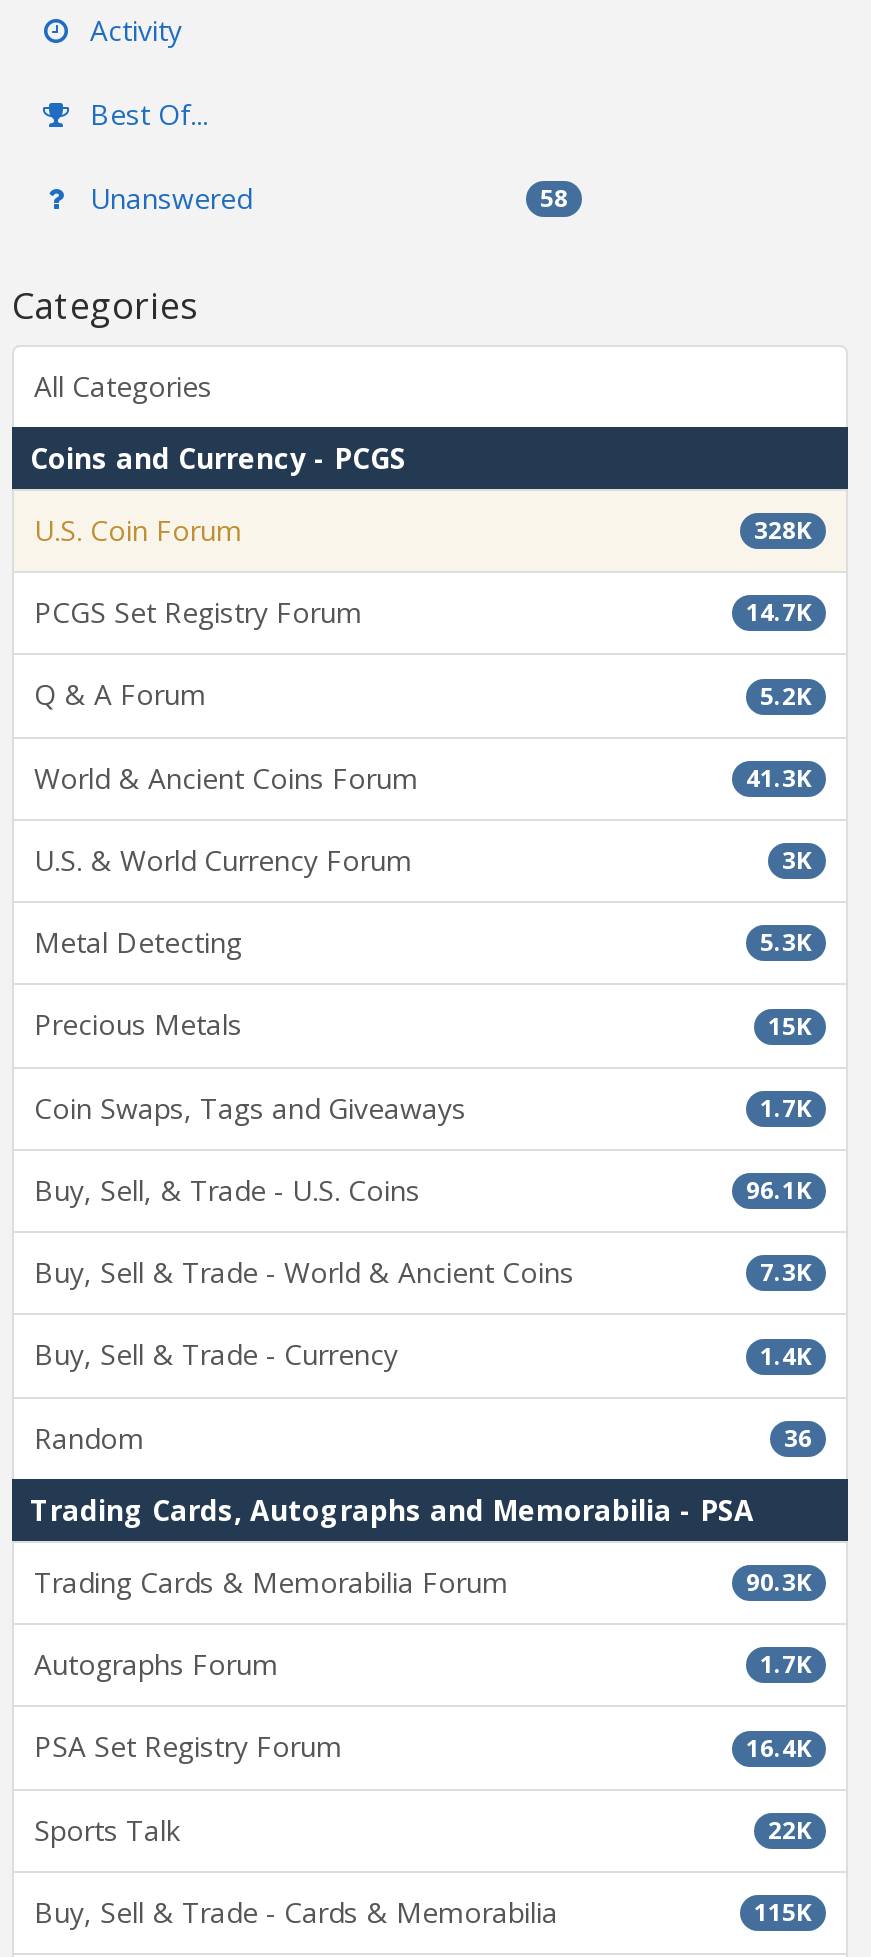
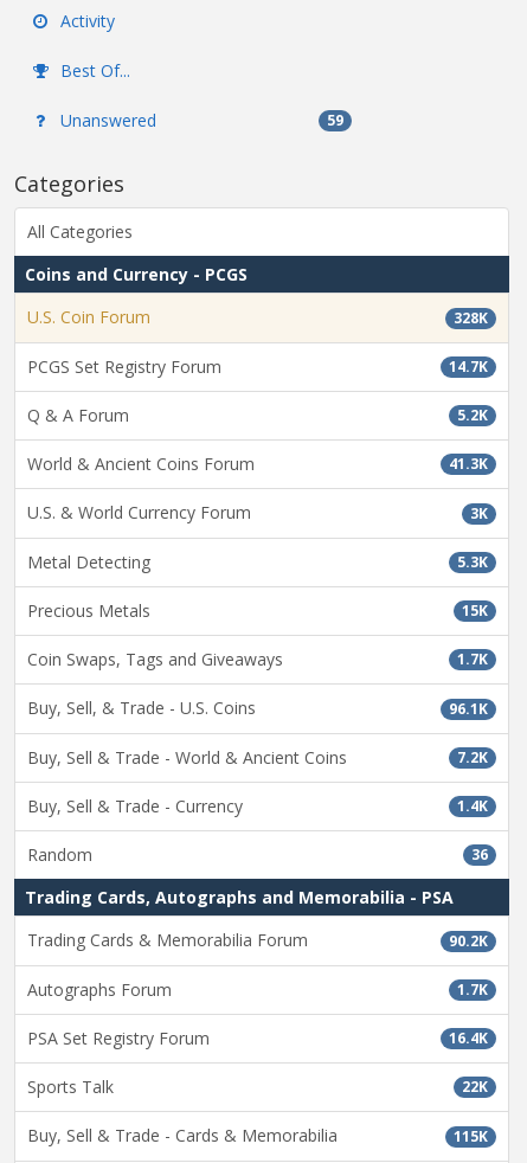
[540,181,568,215] 58 -> [327,110,343,131] 59
[760,1256,812,1290] 7.3K -> [457,747,488,767] 7.2K
[746,1565,812,1599] 90.3K -> [449,930,488,950] 90.2K

